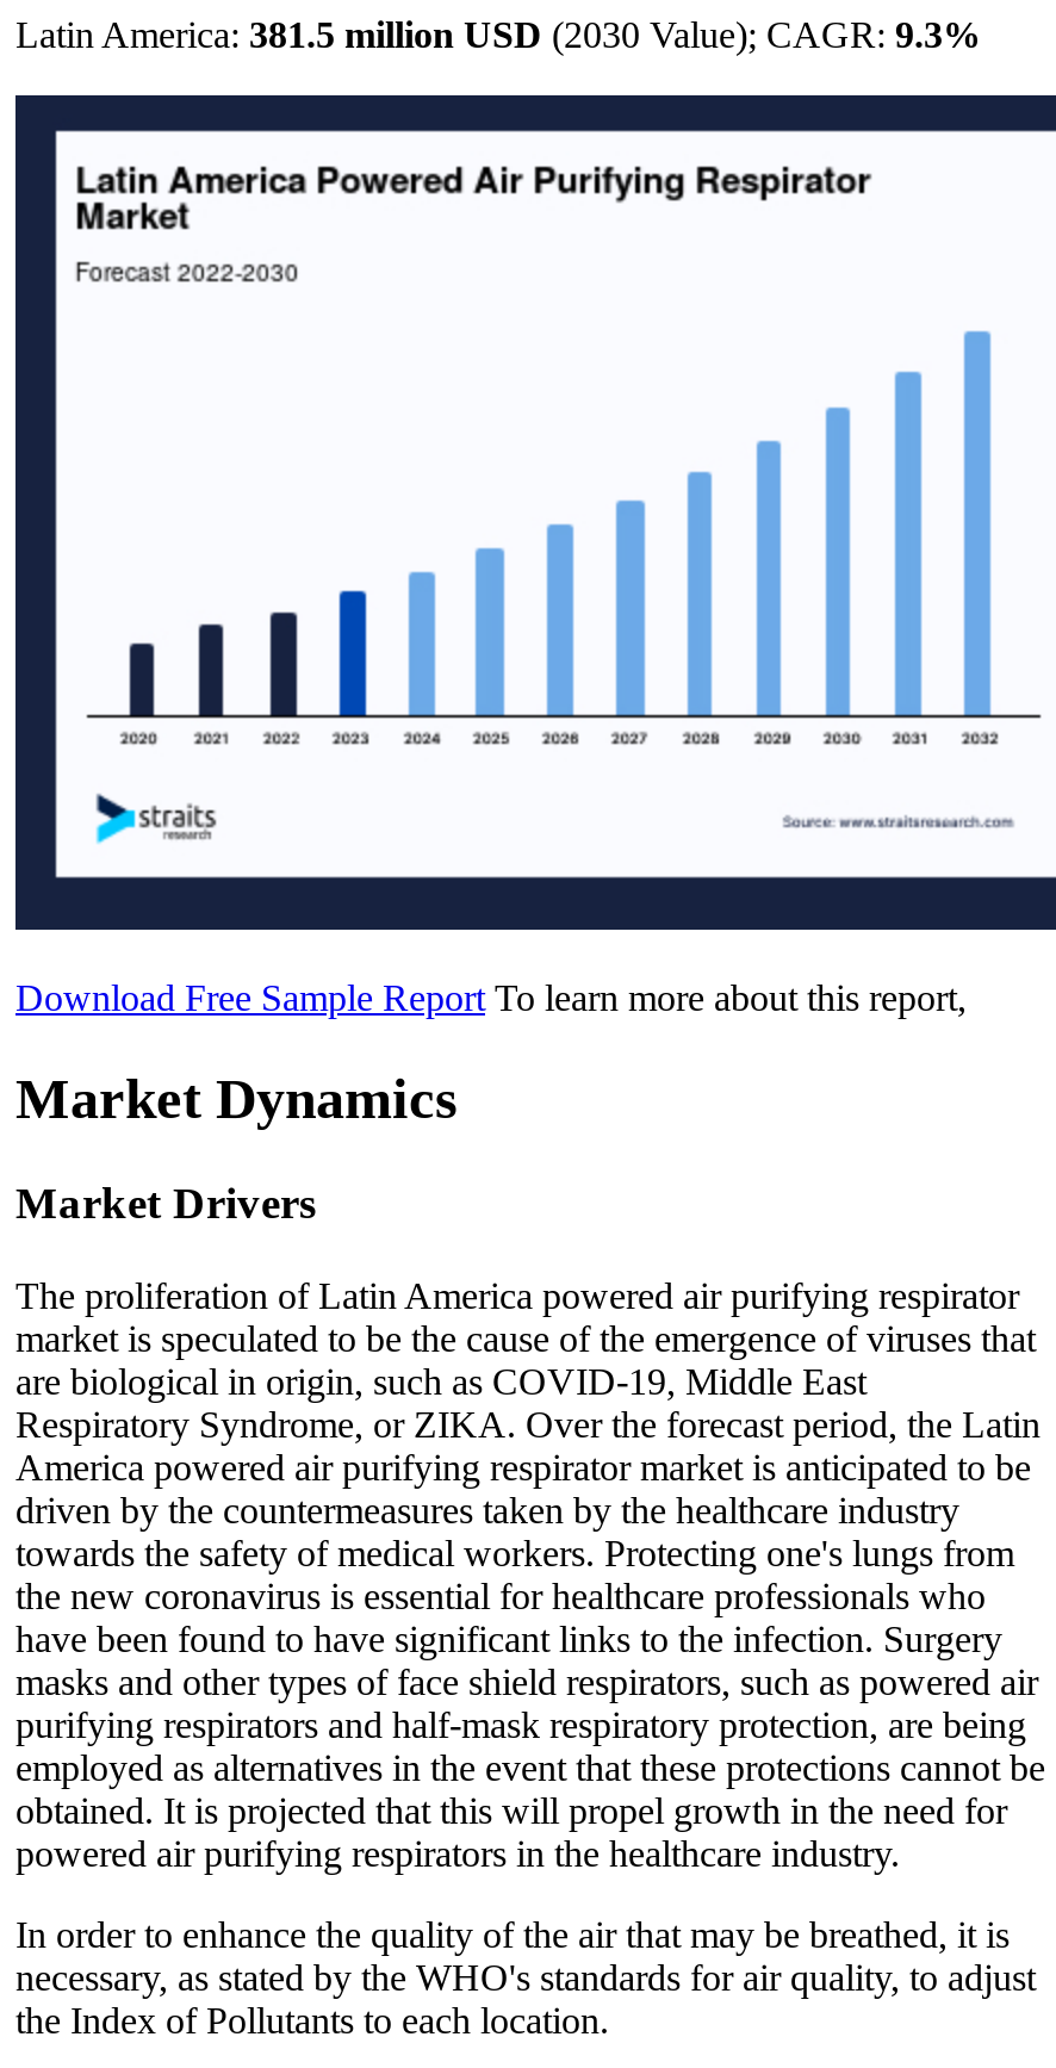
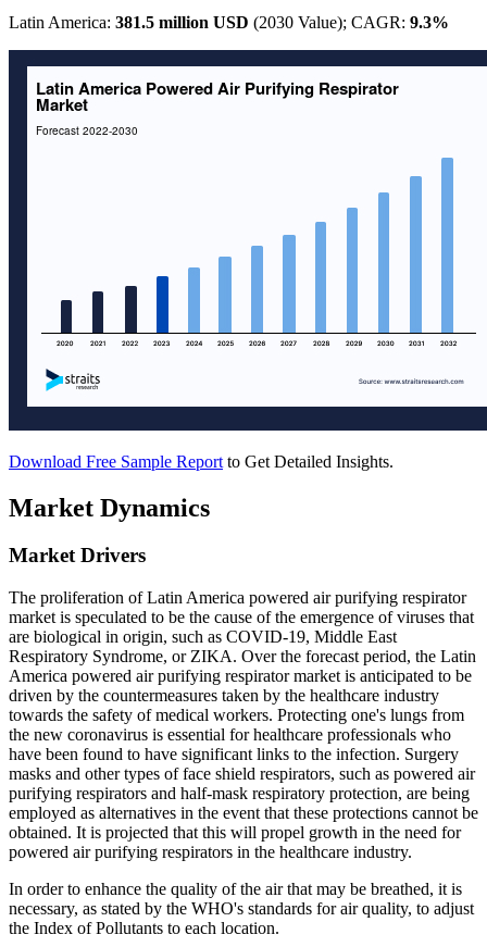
[15,976,967,1017] Download Free Sample Report To learn more about this report, -> [9,452,394,470] Download Free Sample Report to Get Detailed Insights.

